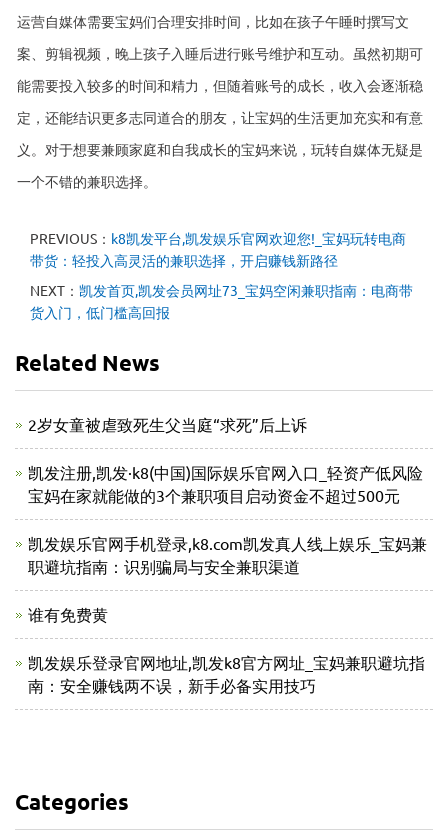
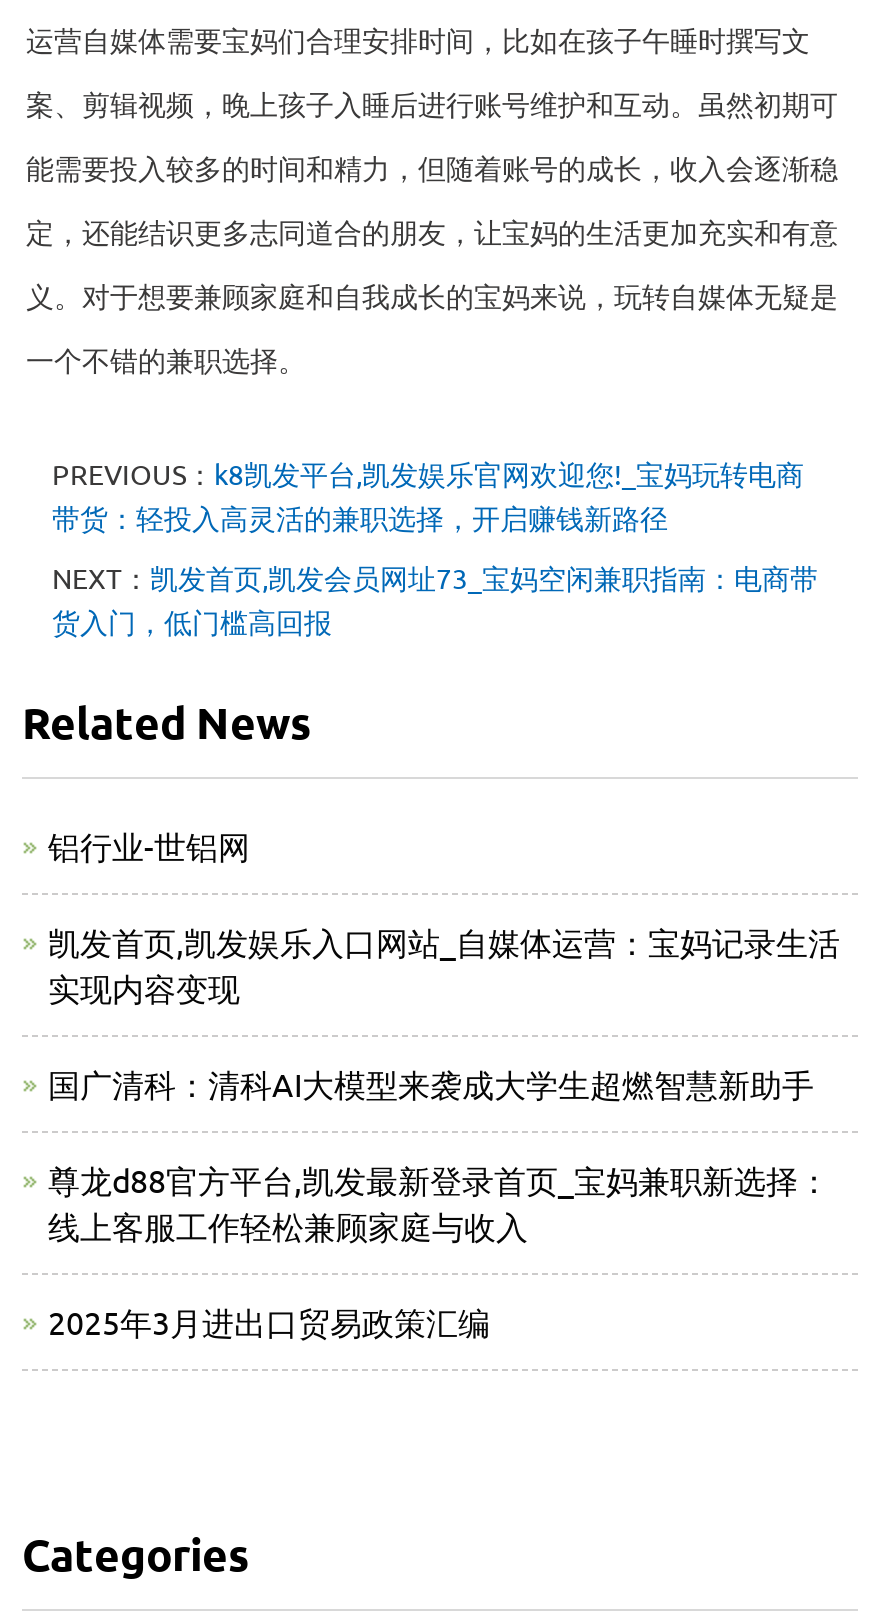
[28,414,307,434] 2岁女童被虐致死生父当庭“求死”后上诉 -> [48,825,250,865] 铝行业-世铝网
[28,462,423,505] 凯发注册,凯发·k8(中国)国际娱乐官网入口_轻资产低风险 | 宝妈在家就能做的3个兼职项目启动资金不超过500元 -> [48,921,840,1007] 凯发首页,凯发娱乐入口网站_自媒体运营：宝妈记录生活 | 实现内容变现
[28,533,427,576] 凯发娱乐官网手机登录,k8.com凯发真人线上娱乐_宝妈兼 | 职避坑指南：识别骗局与安全兼职渠道 -> [48,1063,814,1103] 国广清科：清科AI大模型来袭成大学生超燃智慧新助手
[28,604,108,624] 谁有免费黄 -> [48,1159,830,1245] 尊龙d88官方平台,凯发最新登录首页_宝妈兼职新选择： | 线上客服工作轻松兼顾家庭与收入
[28,652,425,695] 凯发娱乐登录官网地址,凯发k8官方网址_宝妈兼职避坑指 | 南：安全赚钱两不误，新手必备实用技巧 -> [48,1301,490,1341] 2025年3月进出口贸易政策汇编

